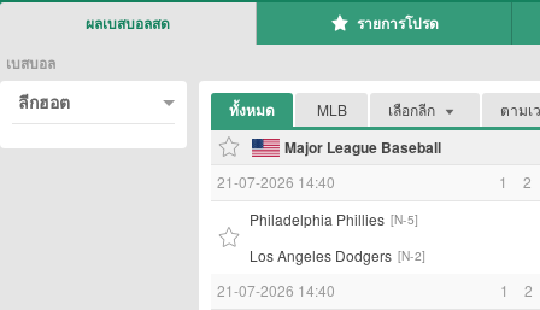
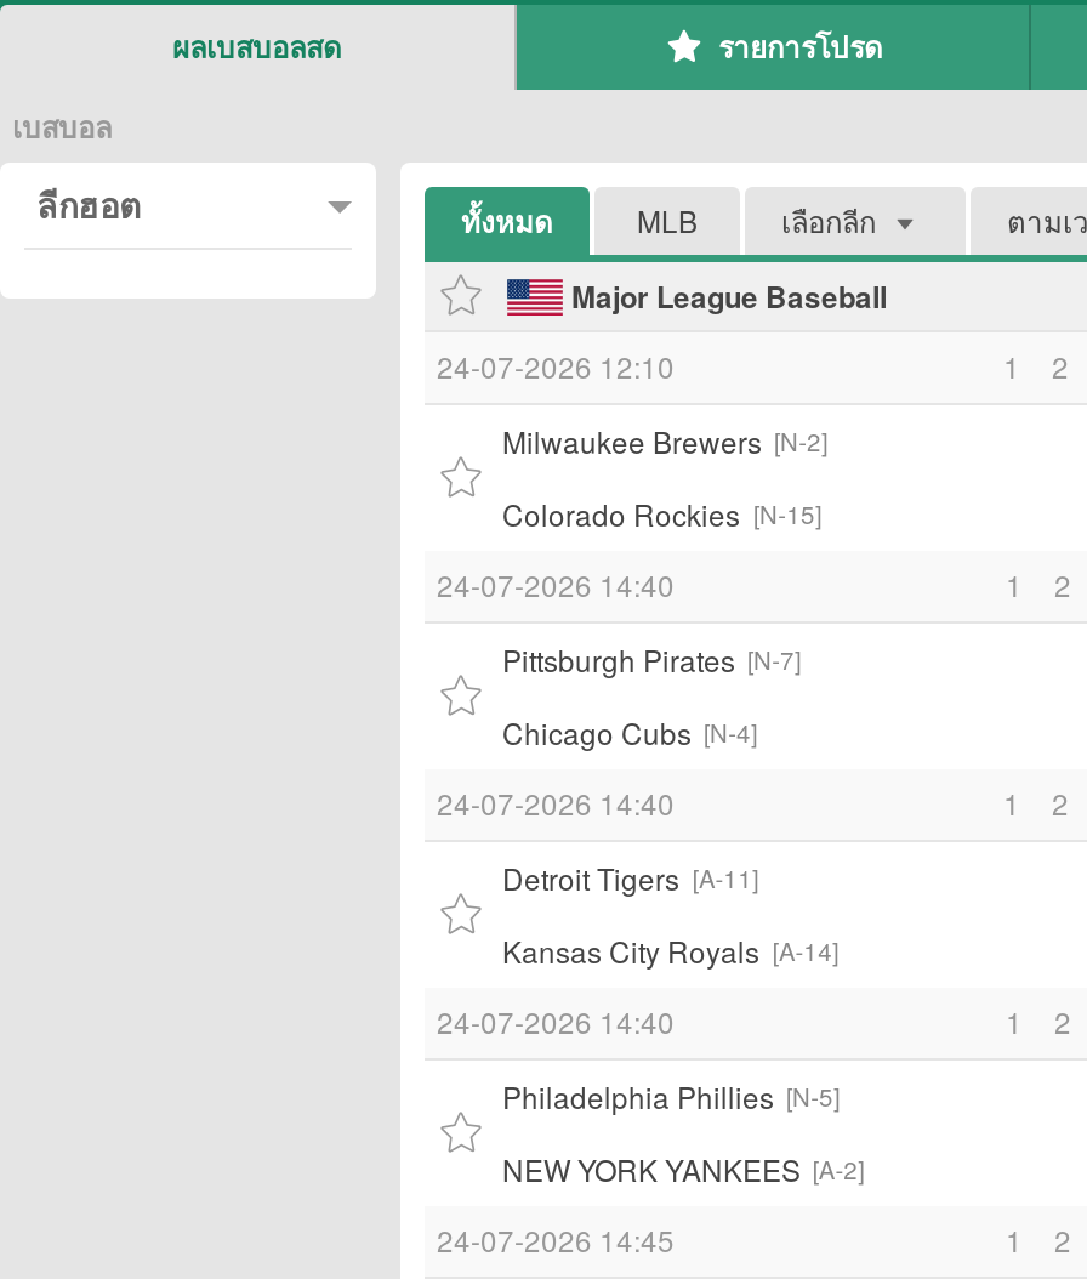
[217,171,335,192] 21-07-2026 14:40 -> [437,345,1071,1041] 24-07-2026 12:10 | 1 | 2 | Milwaukee Brewers [N-2] | Colorado Rockies [N-15] | 24-07-2026 14:40 | 1 | 2 | Pittsburgh Pirates [N-7] | Chicago Cubs [N-4] | 24-07-2026 14:40 | 1 | 2 | Detroit Tigers [A-11] | Kansas City Royals [A-14] | 24-07-2026 14:40
[250,245,424,265] Los Angeles Dodgers [N-2] -> [502,1148,864,1189] NEW YORK YANKEES [A-2]
[217,280,335,300] 21-07-2026 14:40 -> [437,1218,675,1260] 24-07-2026 14:45

